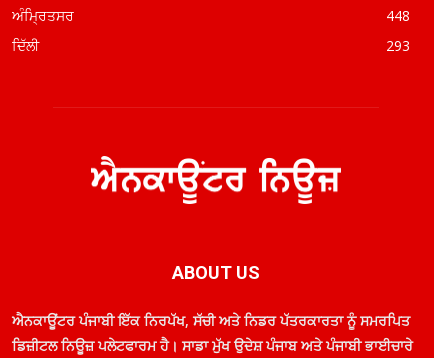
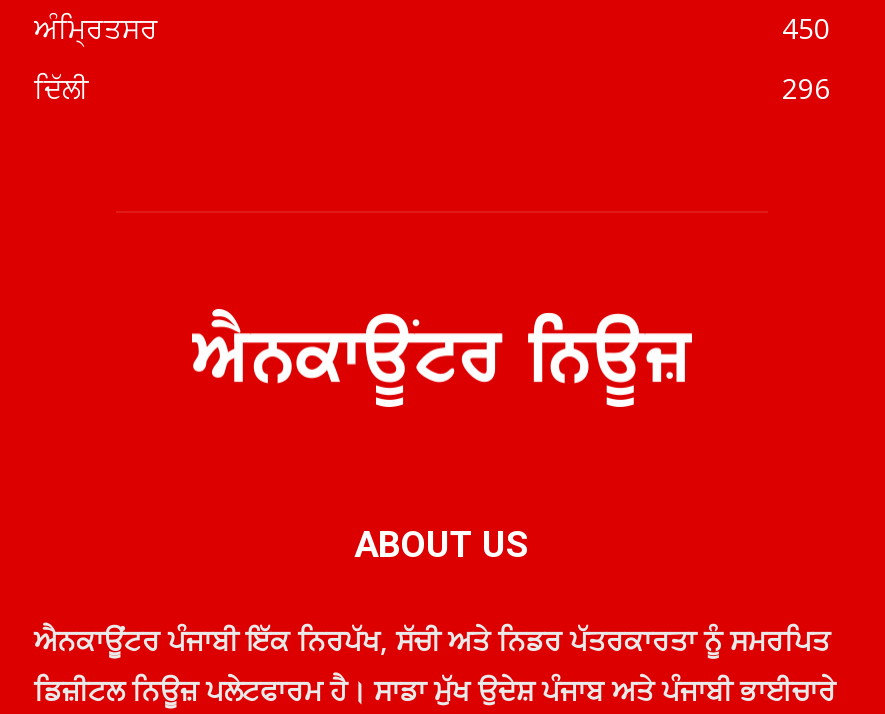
[386,6,410,25] 448 -> [782,10,830,48] 450
[386,36,410,55] 293 -> [782,70,830,108] 296

